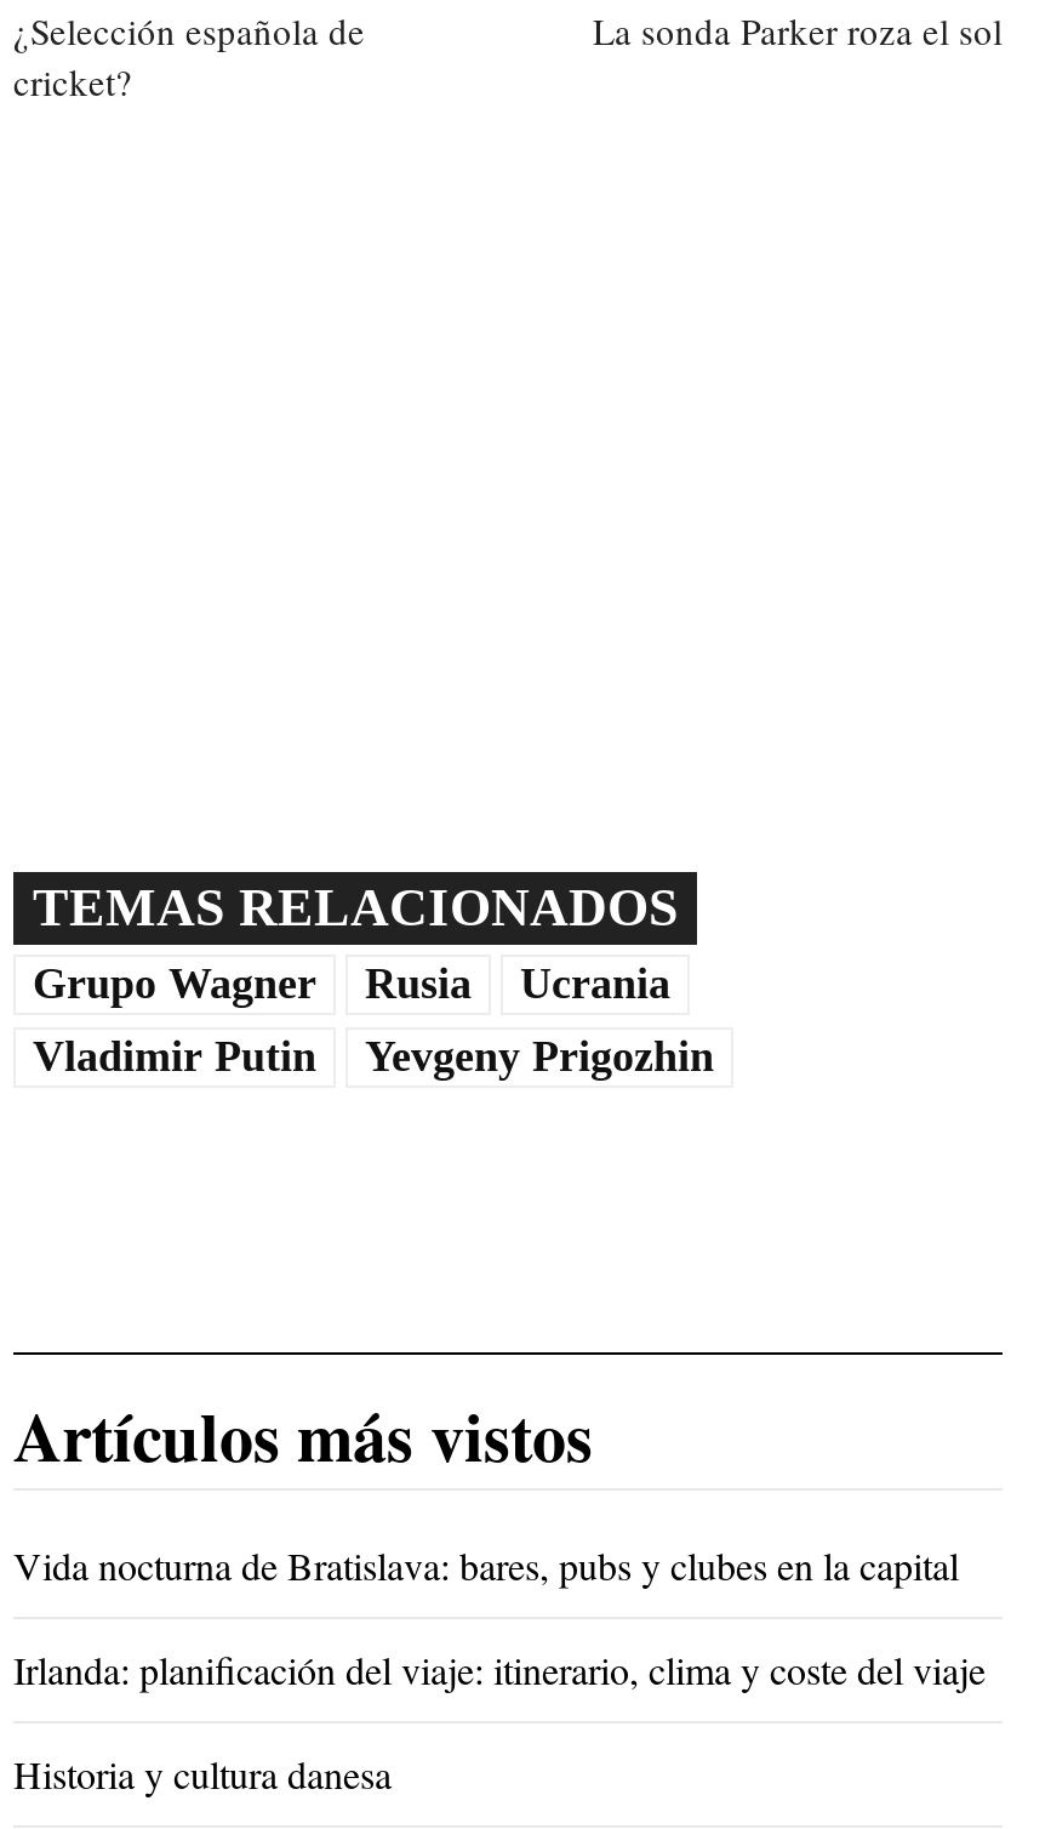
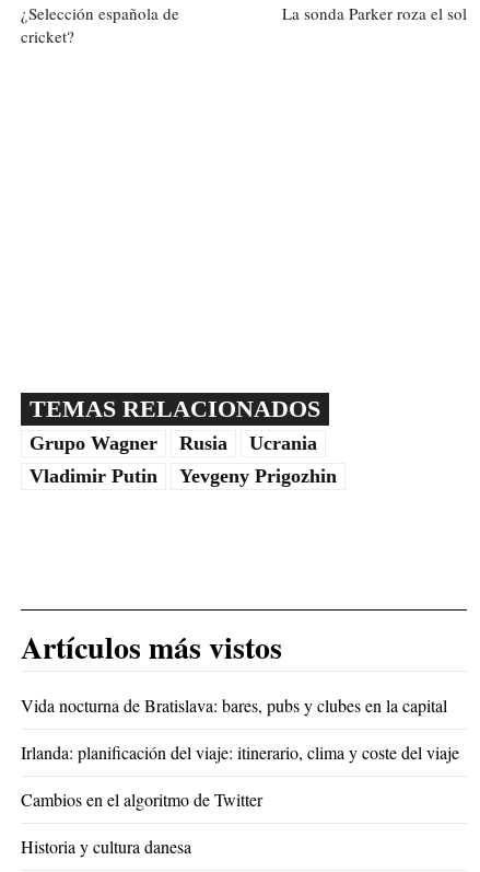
none -> [21,788,262,811] Cambios en el algoritmo de Twitter

